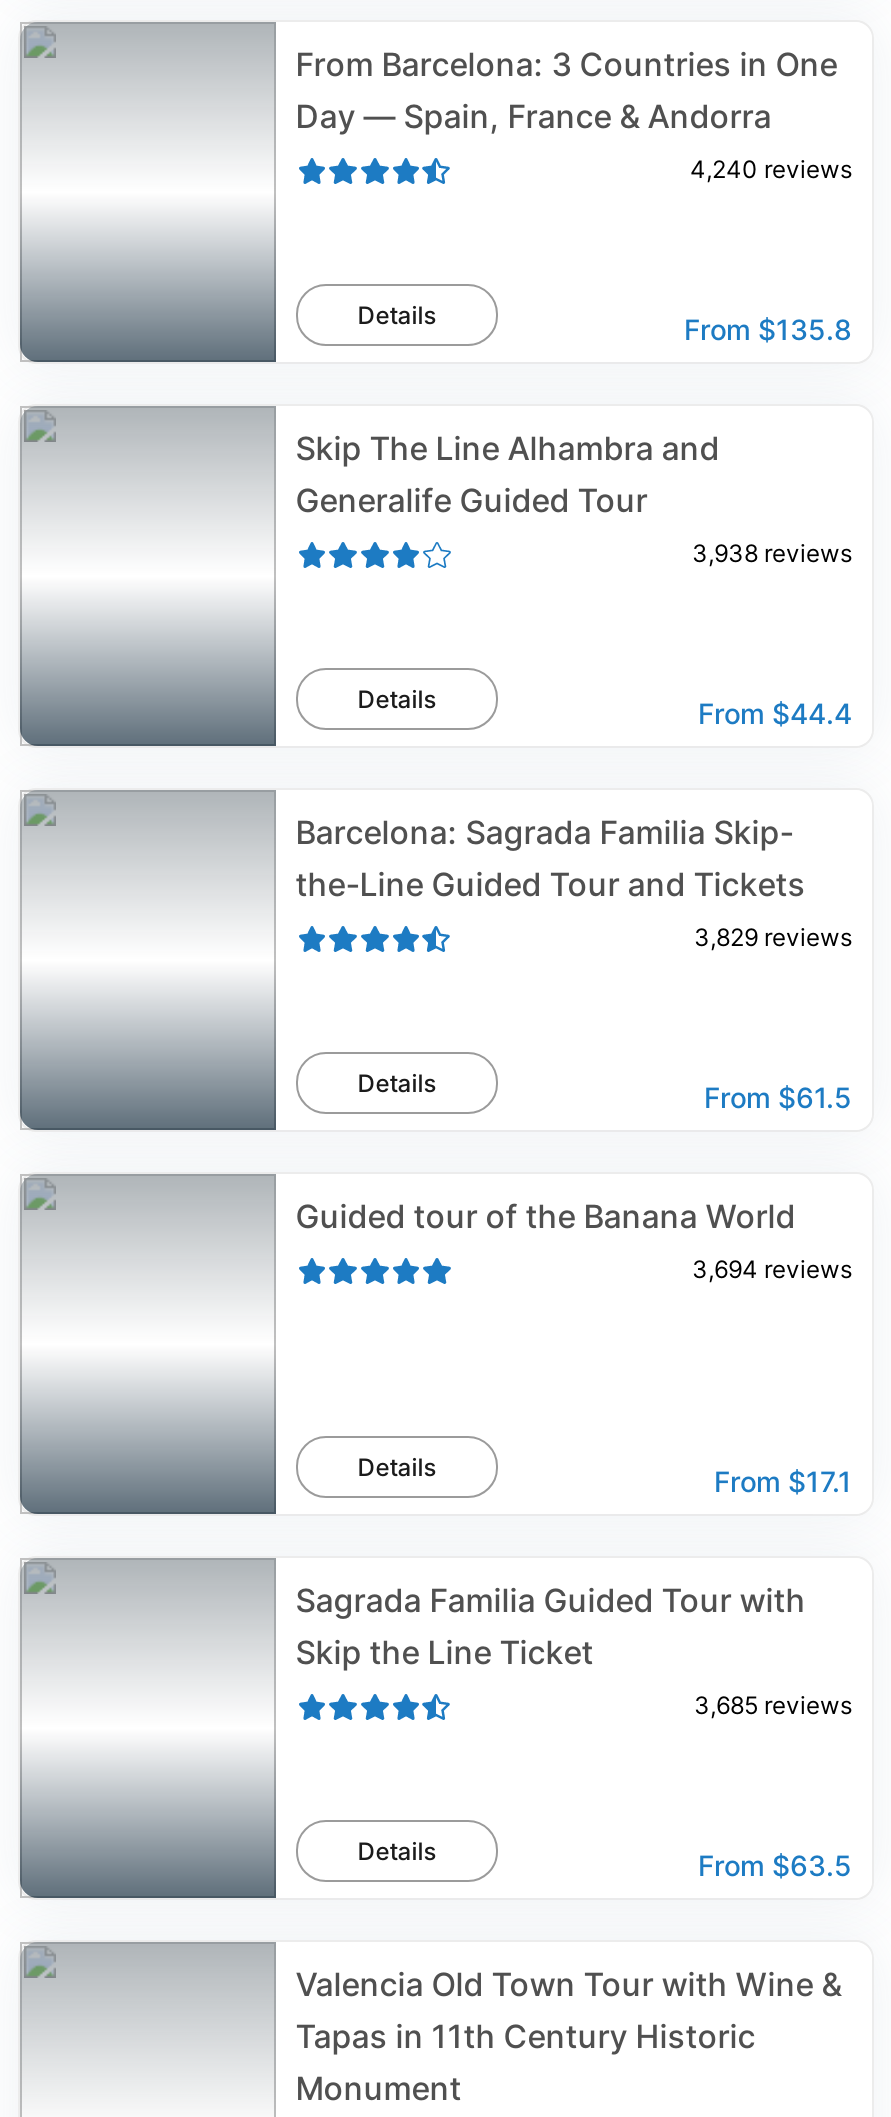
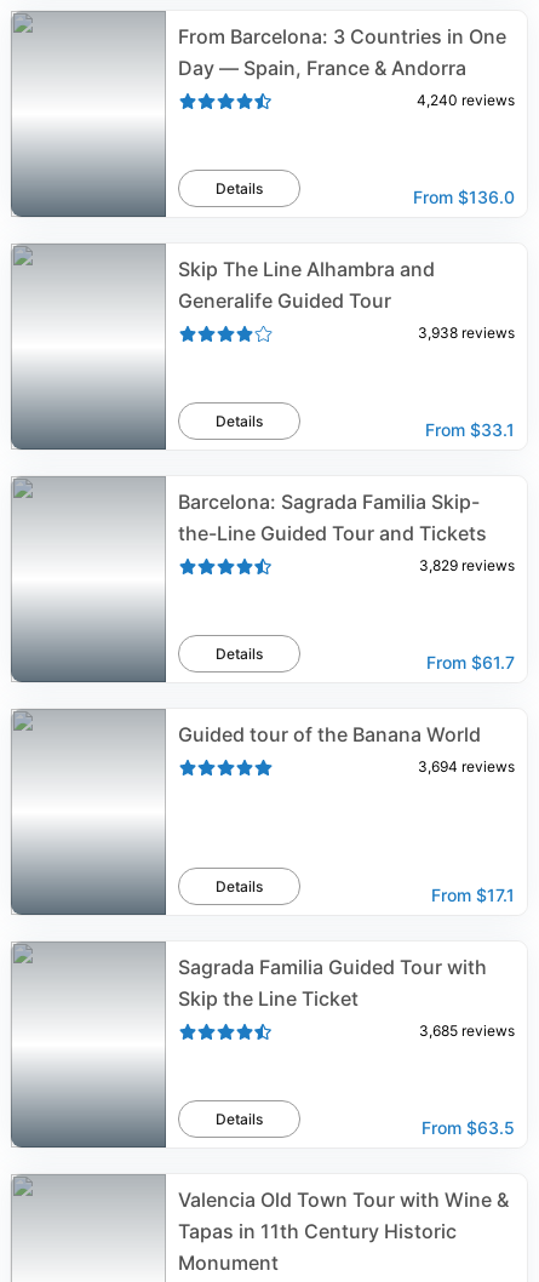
[684,312,852,346] From $135.8 -> [413,187,515,207] From $136.0
[698,696,852,730] From $44.4 -> [425,419,515,440] From $33.1
[704,1080,852,1114] From $61.5 -> [426,652,515,673] From $61.7

